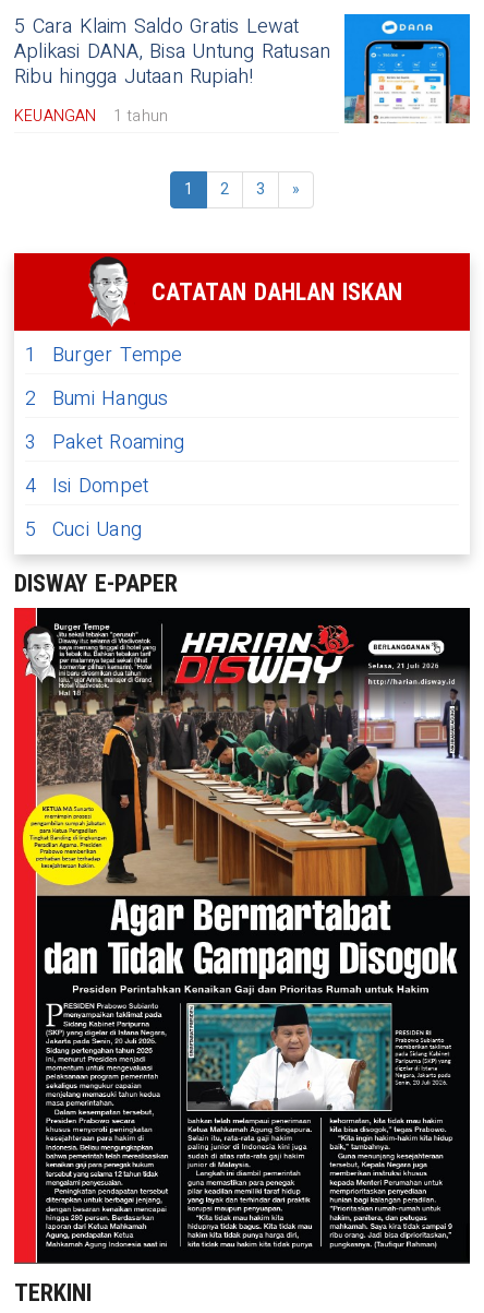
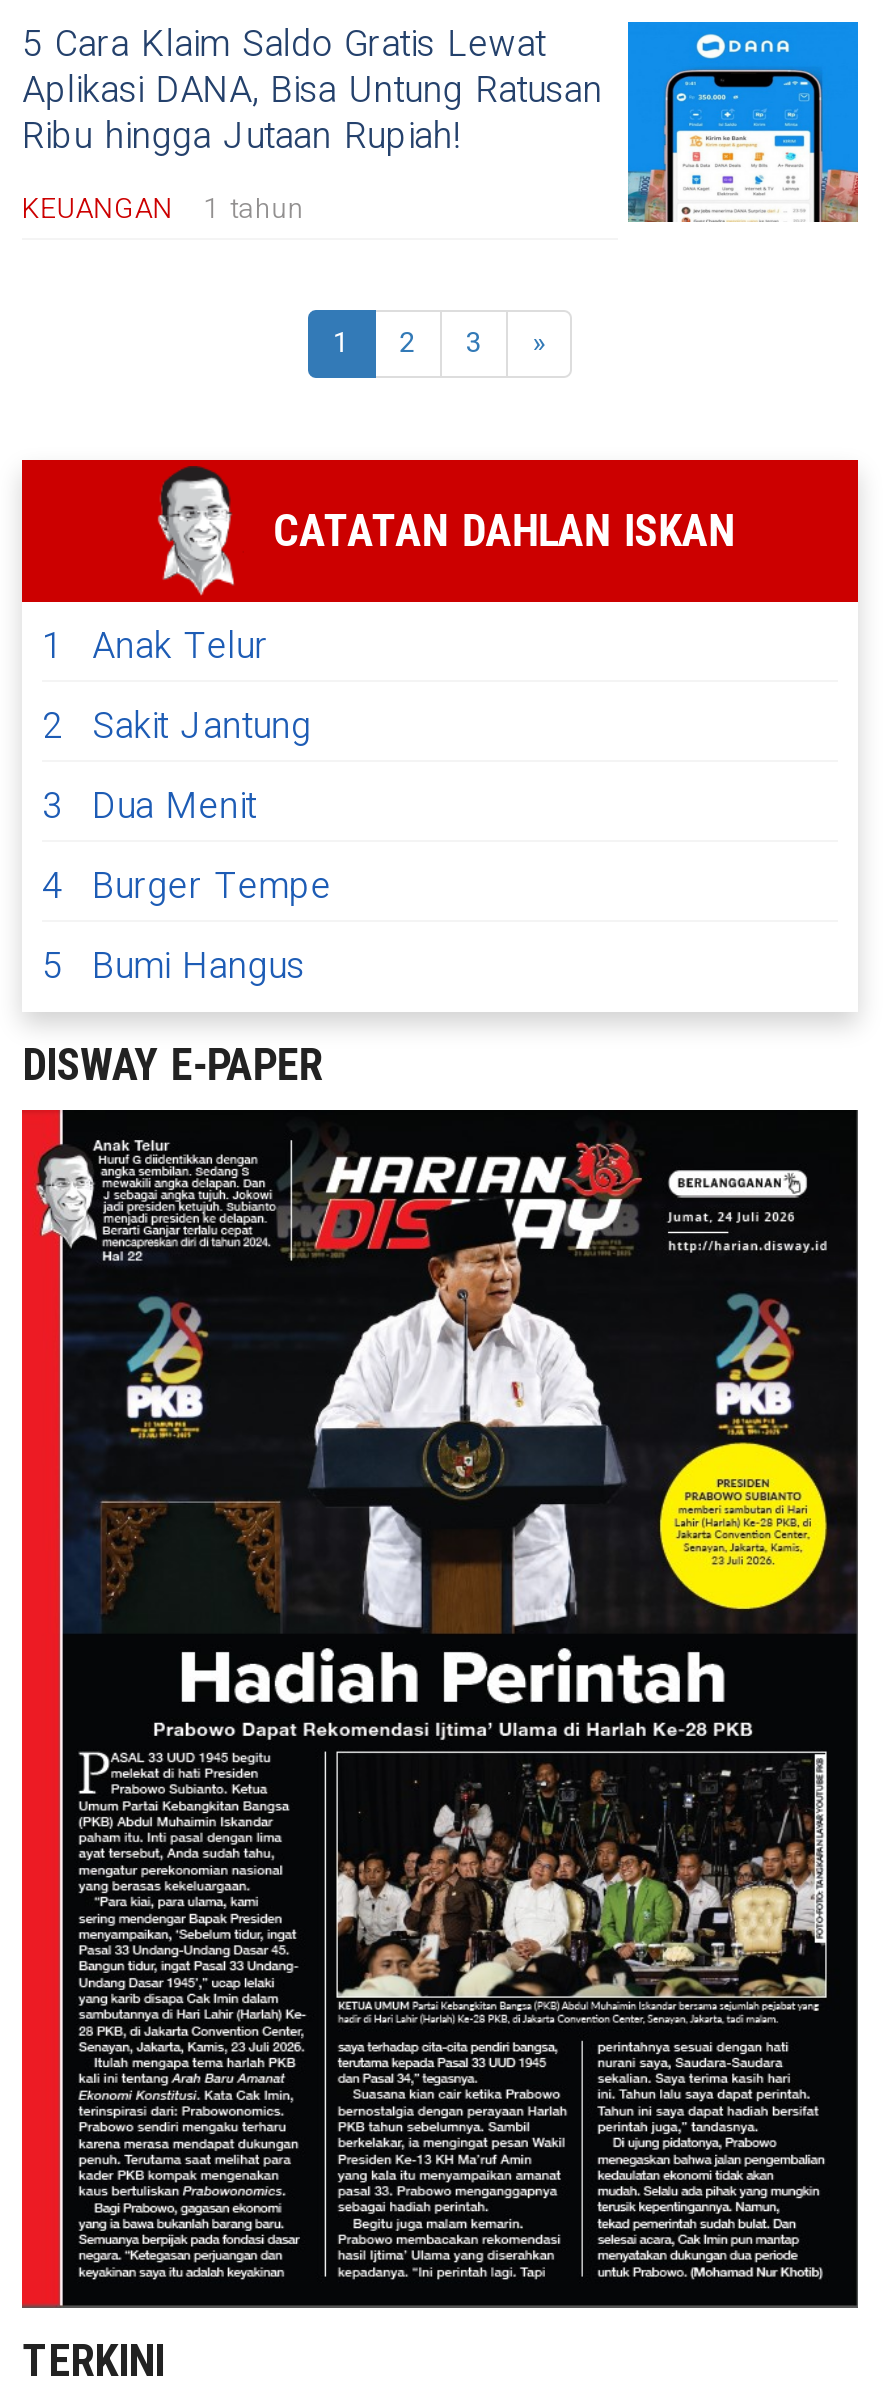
[25,341,183,370] 1 Burger Tempe -> [42,620,268,674] 1 Anak Telur
[25,384,168,414] 2 Bumi Hangus -> [42,700,311,754] 2 Sakit Jantung
[25,428,185,457] 3 Paket Roaming -> [42,780,256,834] 3 Dua Menit
[25,472,148,501] 4 Isi Dompet -> [42,860,331,914] 4 Burger Tempe
[25,515,142,545] 5 Cuci Uang -> [42,940,305,994] 5 Bumi Hangus
[22,622,470,1249] [image] -> [38,1142,860,2280] [image]

